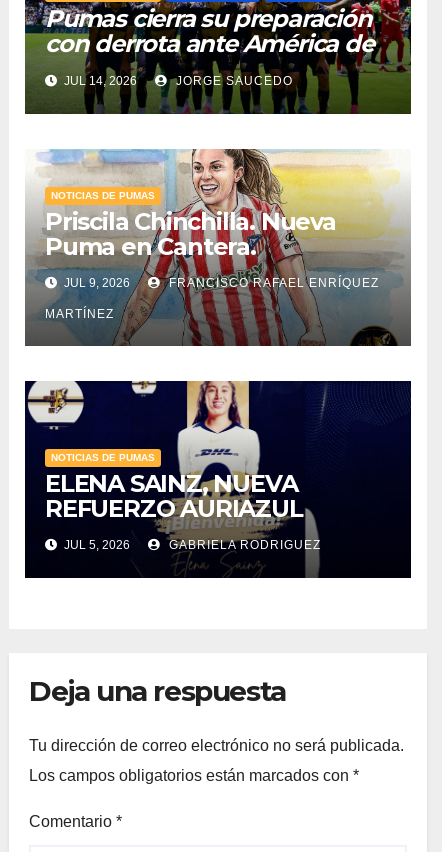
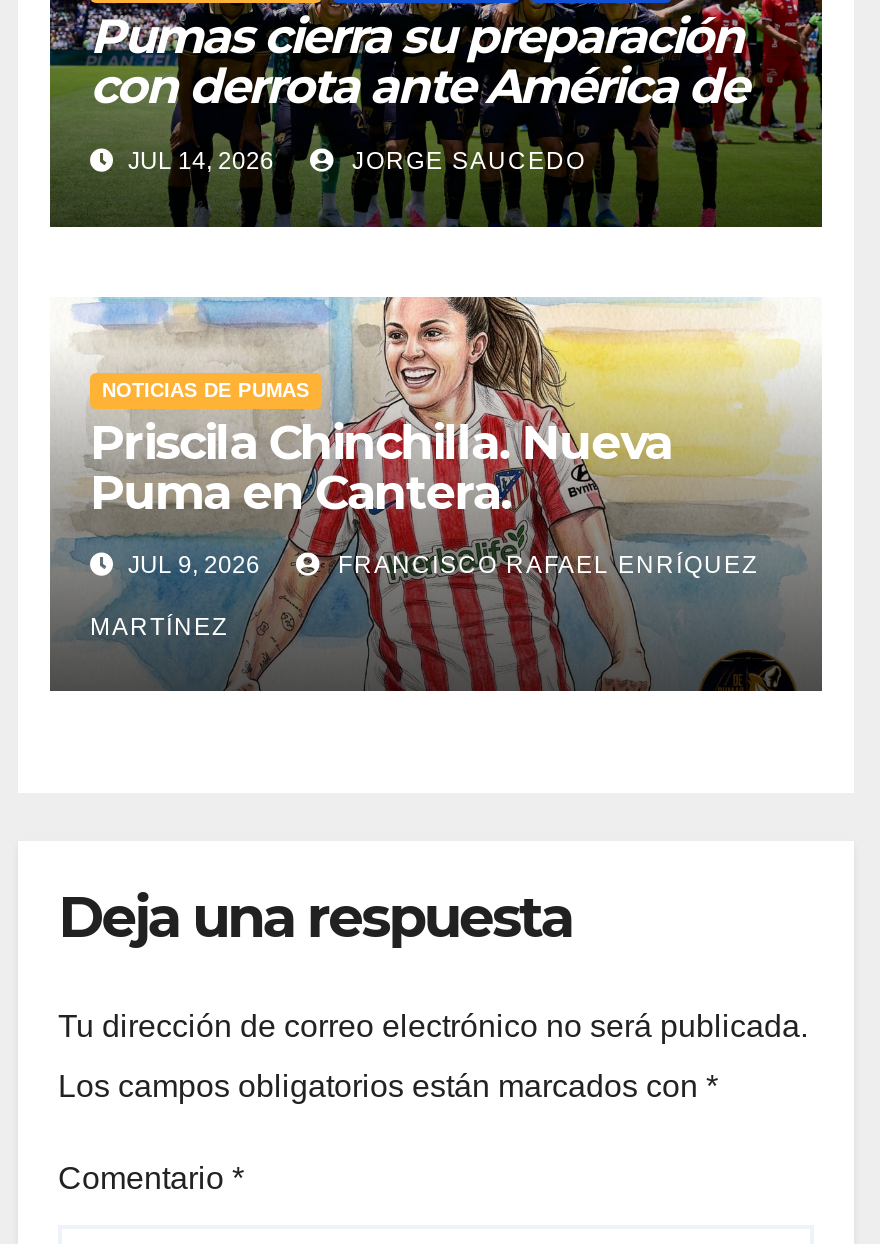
[24,380,412,579] [image] | NOTICIAS DE PUMAS | ELENA SAINZ, NUEVA | REFUERZO AURIAZUL | JUL 5, 2026 | GABRIELA RODRIGUEZ -> none

